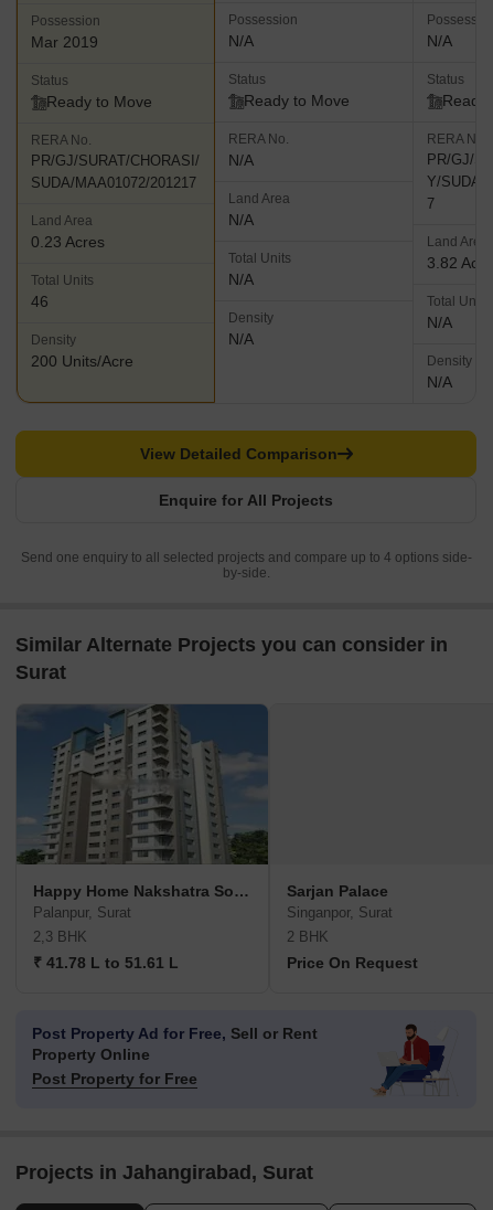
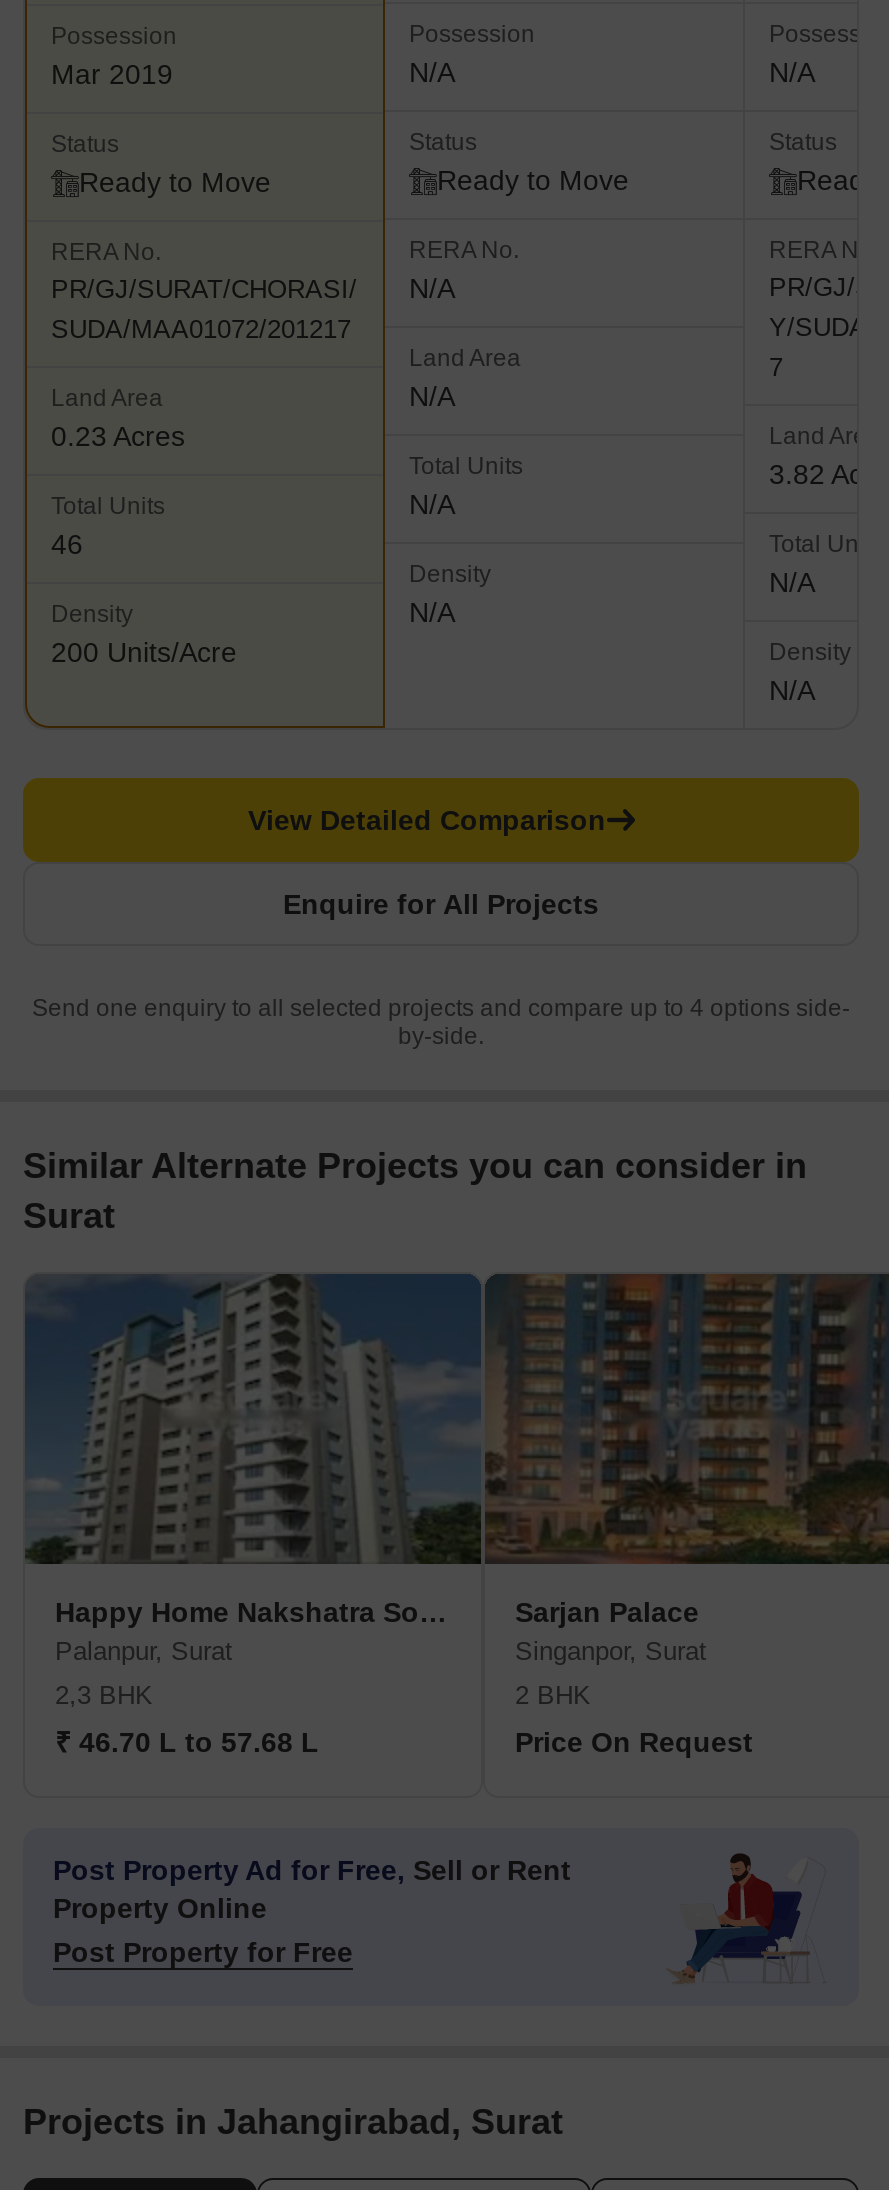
none -> [483,1272,883,1566] [image]
[33,954,179,972] ₹ 41.78 L to 51.61 L -> [55,1727,319,1759] ₹ 46.70 L to 57.68 L

